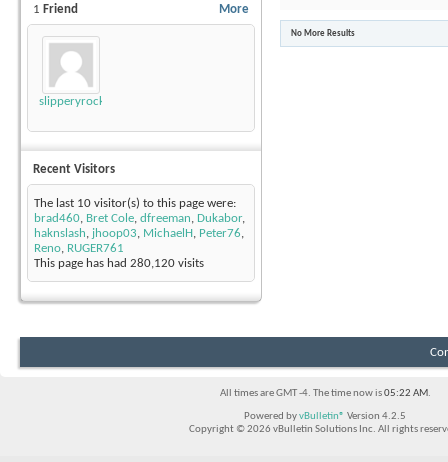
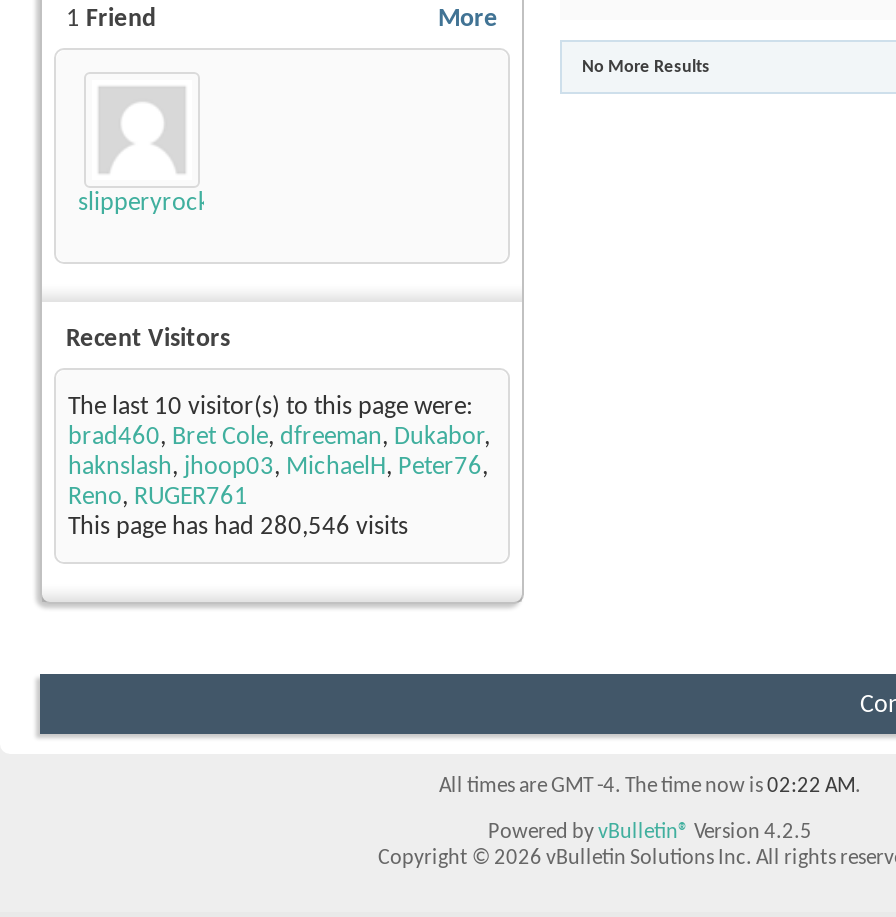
[34,257,204,270] This page has had 280,120 visits -> [68,515,408,541] This page has had 280,546 visits
[219,388,430,399] All times are GMT -4. The time now is 05:22 AM. -> [439,777,861,799] All times are GMT -4. The time now is 02:22 AM.

